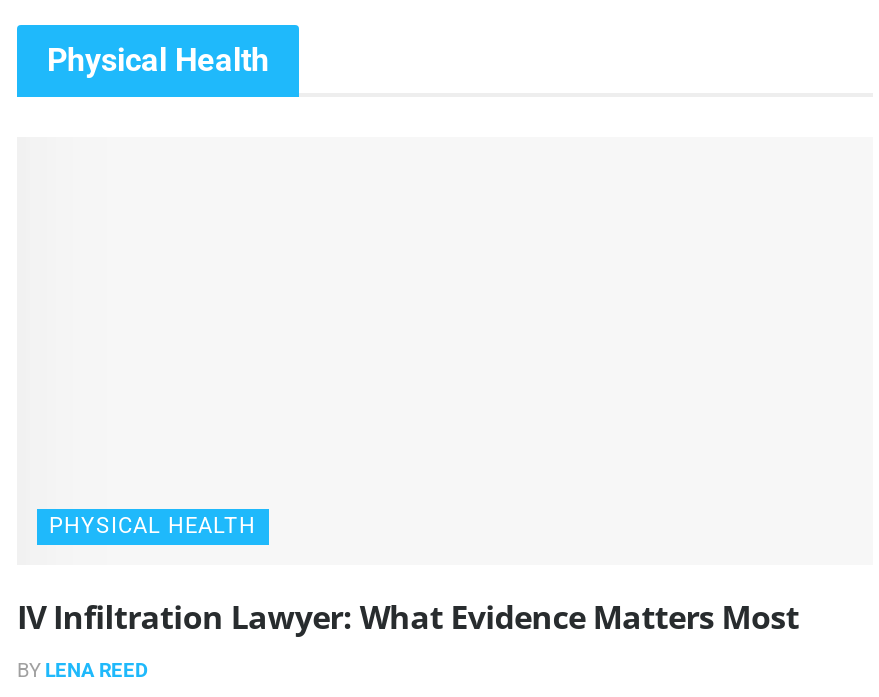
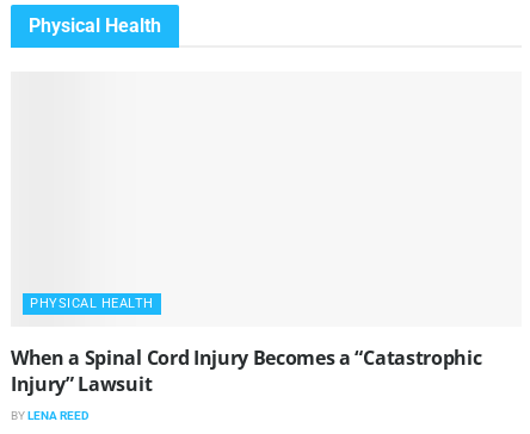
[17,595,799,639] IV Infiltration Lawyer: What Evidence Matters Most -> [11,345,481,397] When a Spinal Cord Injury Becomes a “Catastrophic | Injury” Lawsuit

